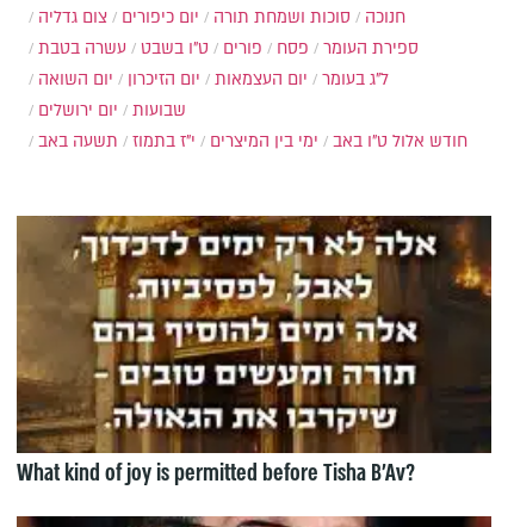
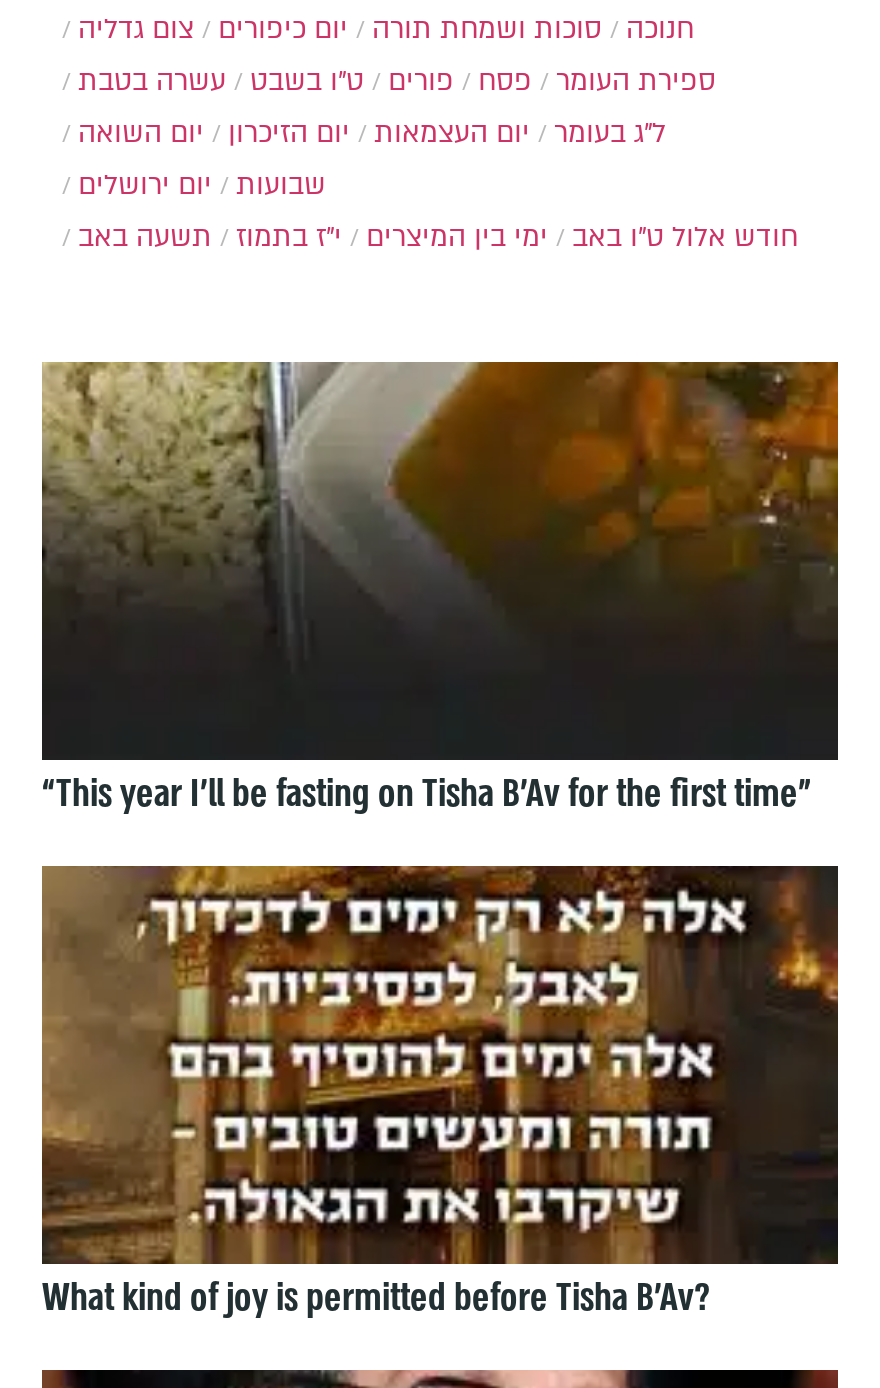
none -> [40,360,840,820] [image] | “This year I’ll be fasting on Tisha B’Av for the first time”

